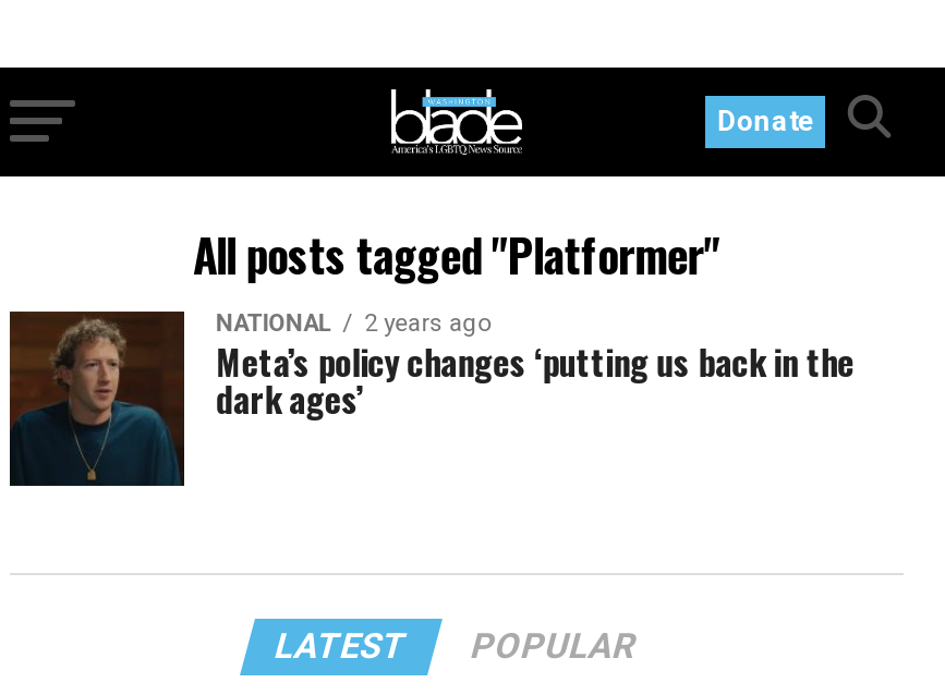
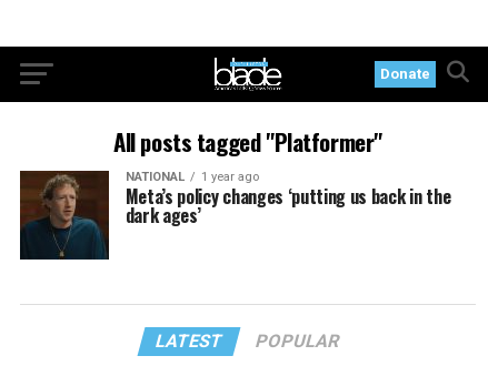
[216,309,491,338] NATIONAL 2 years ago -> [125,170,259,184] NATIONAL 1 year ago

